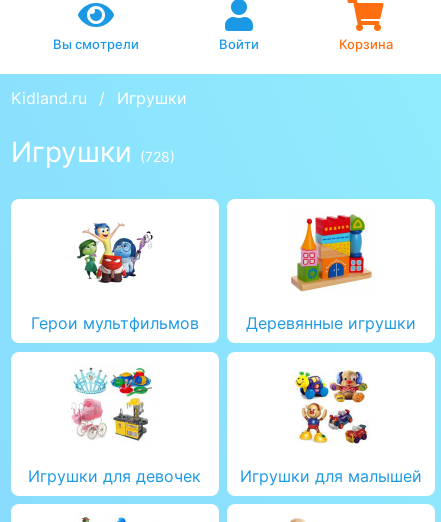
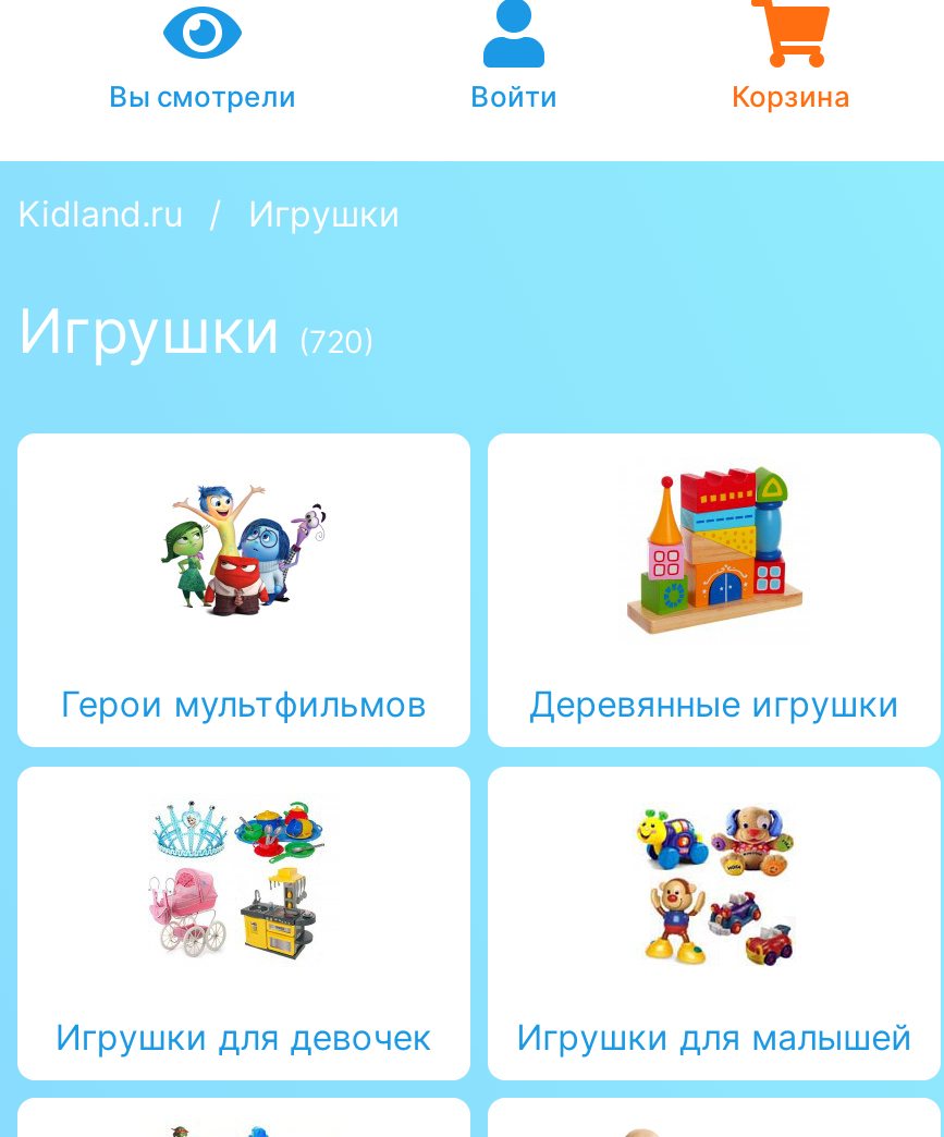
[11,135,175,169] Игрушки (728) -> [17,294,375,368] Игрушки (720)

